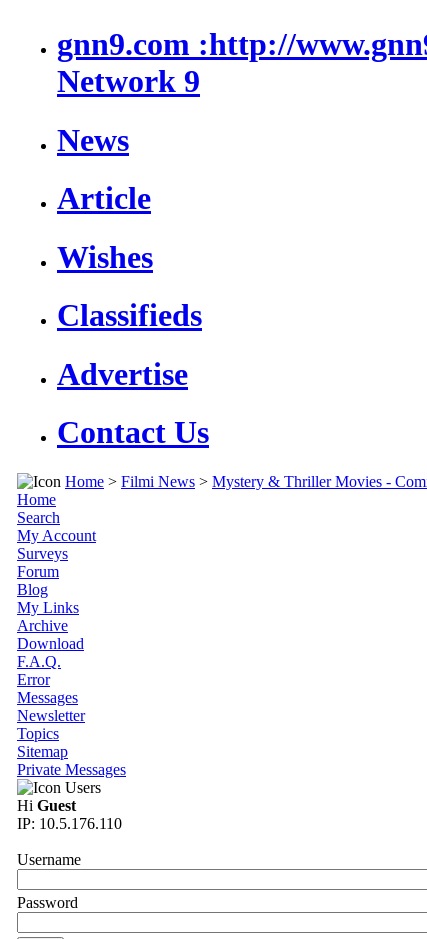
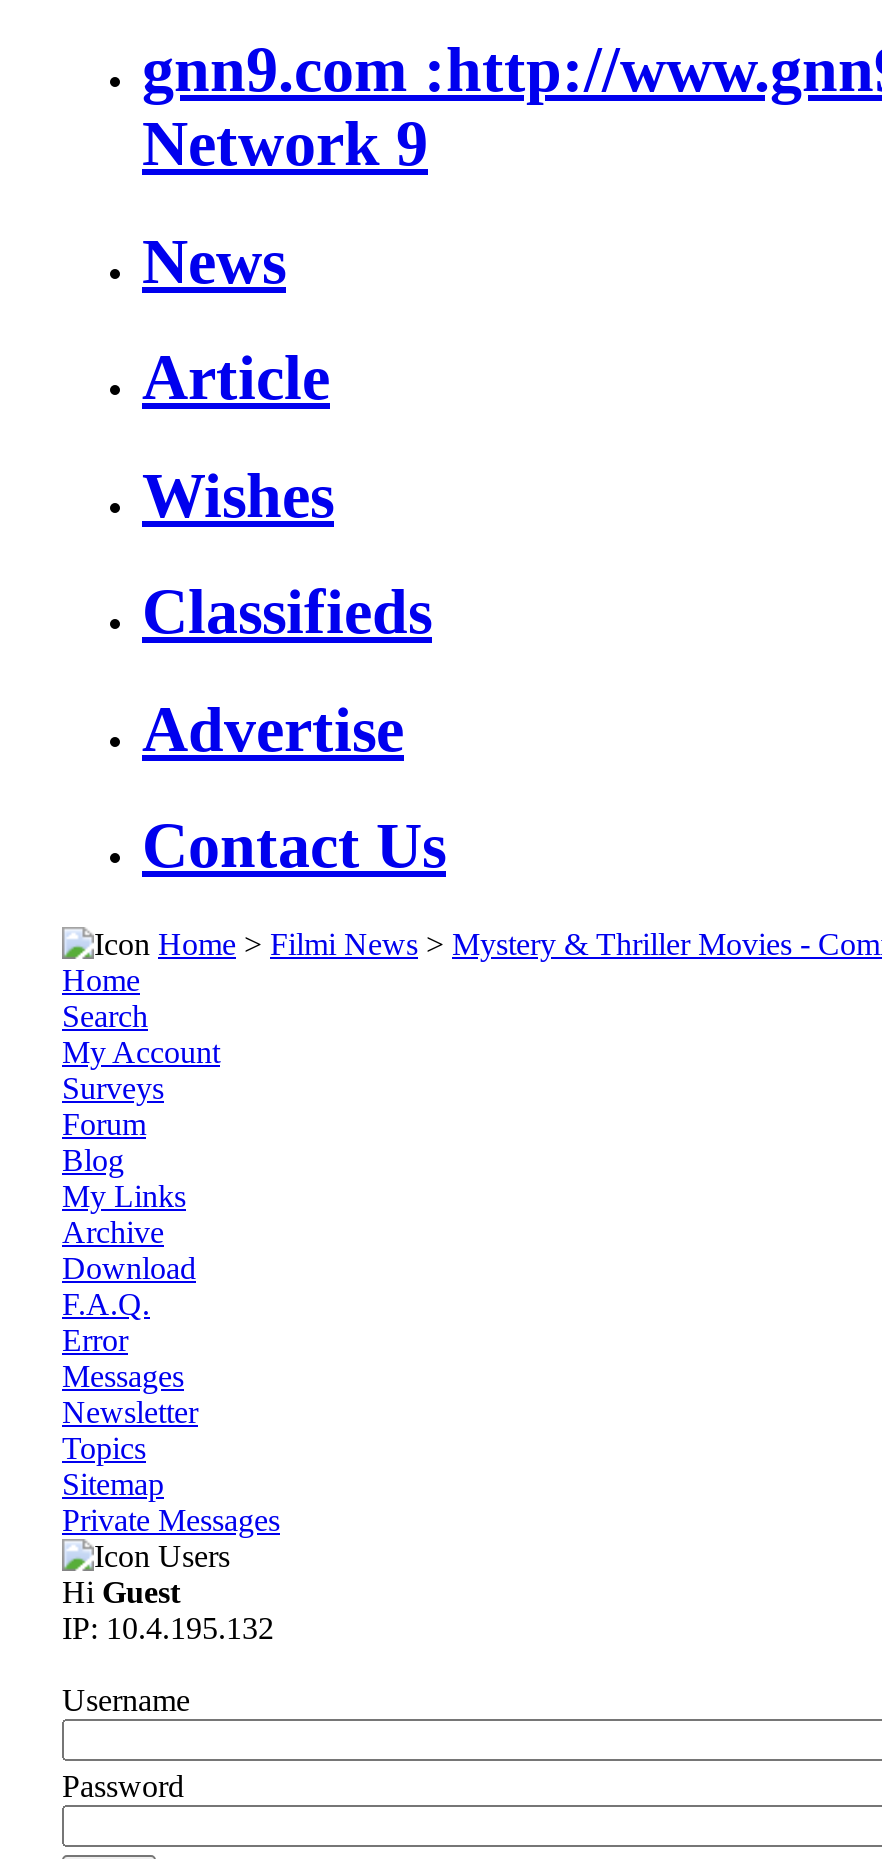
[17,815,122,832] IP: 10.5.176.110 -> [62,1611,274,1645] IP: 10.4.195.132

